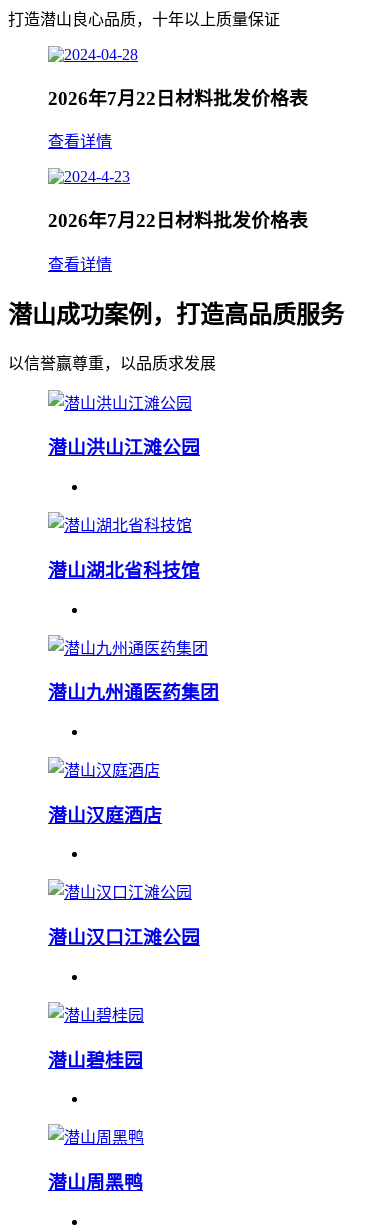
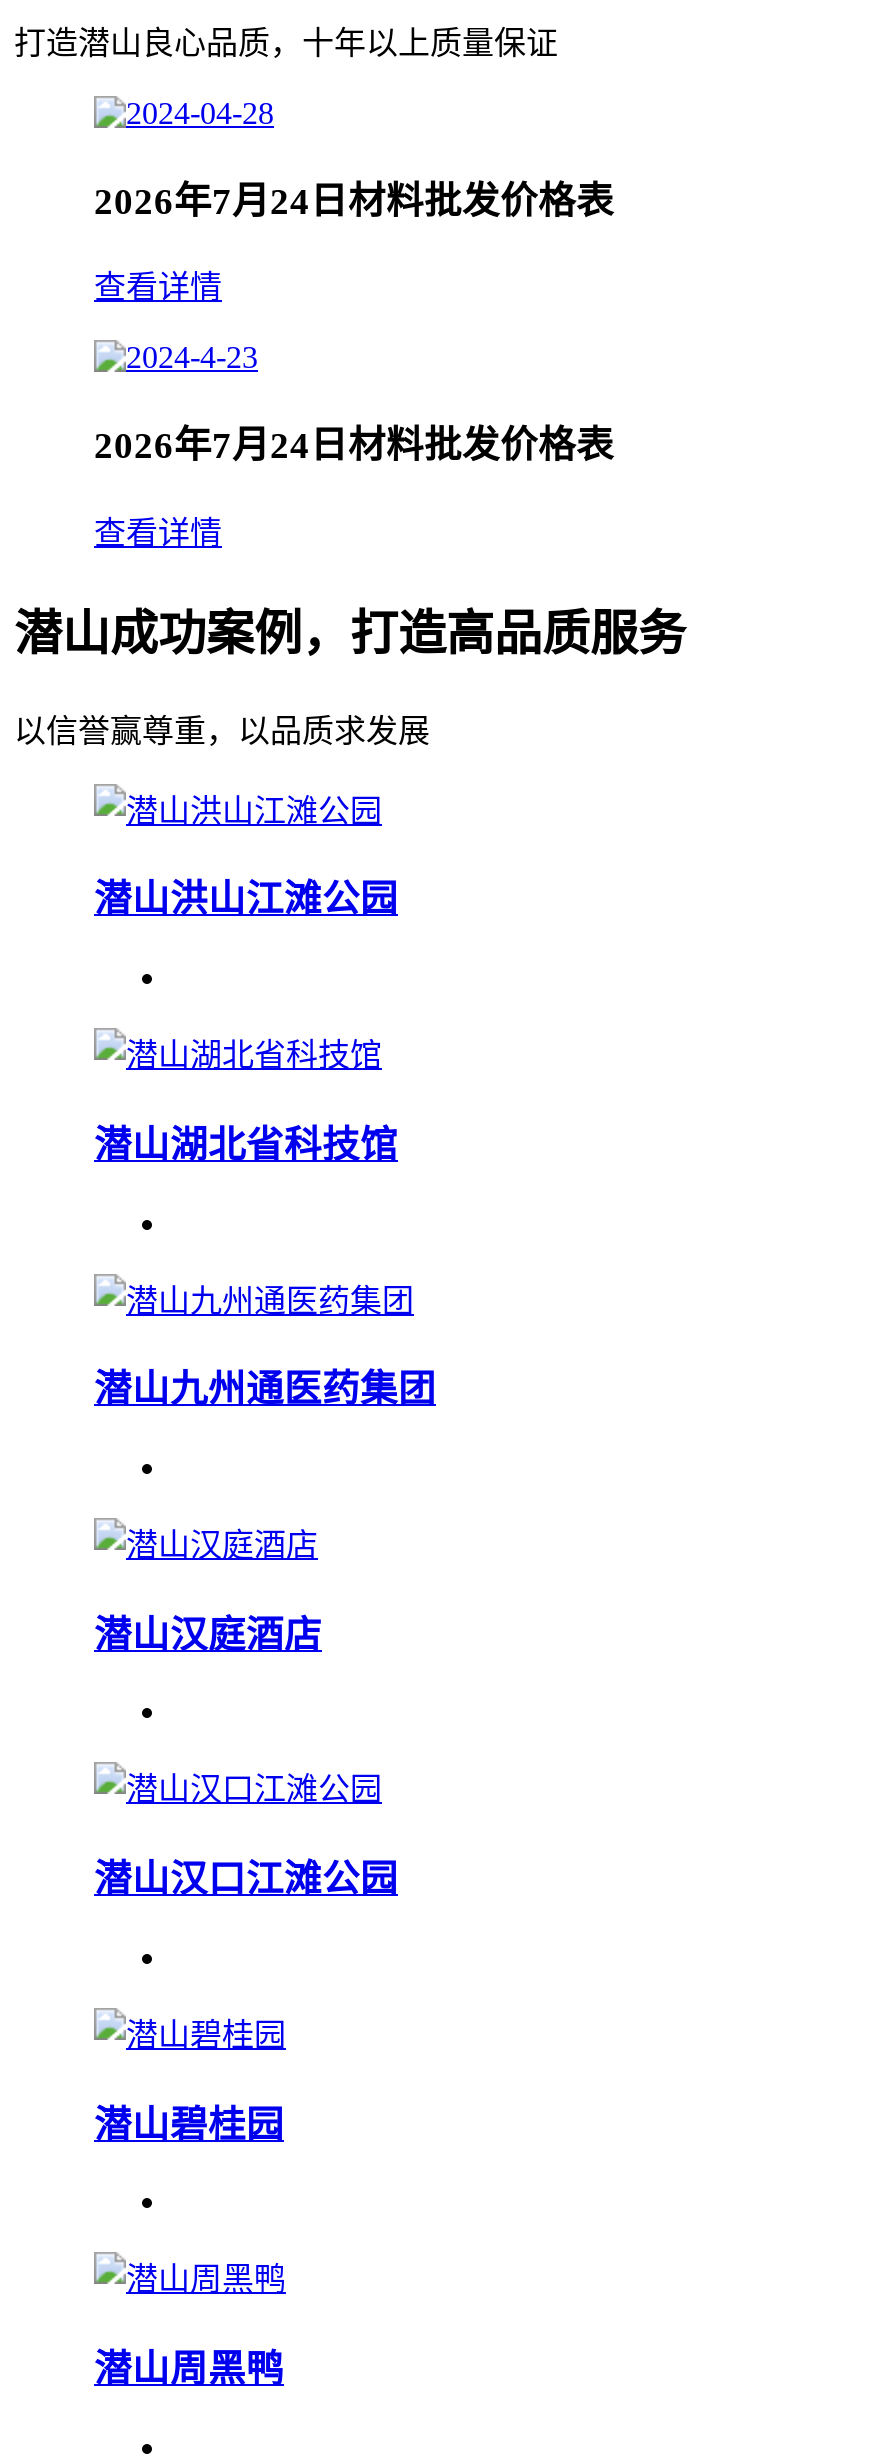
[48,88,308,109] 2026年7月22日材料批发价格表 -> [94,179,614,221] 2026年7月24日材料批发价格表
[48,210,308,231] 2026年7月22日材料批发价格表 -> [94,424,614,466] 2026年7月24日材料批发价格表

